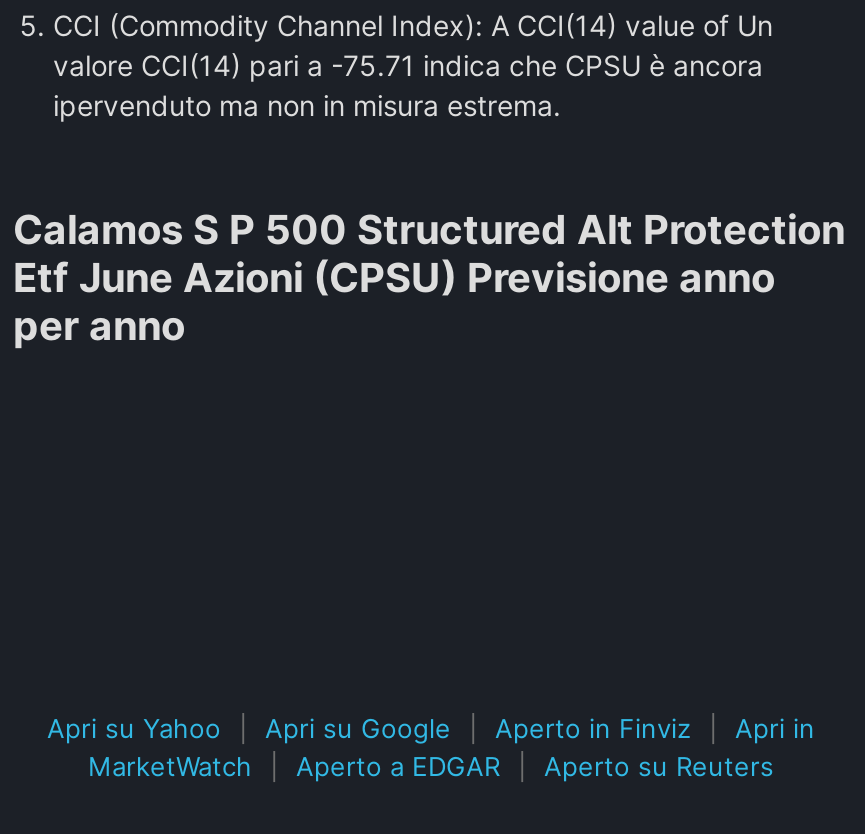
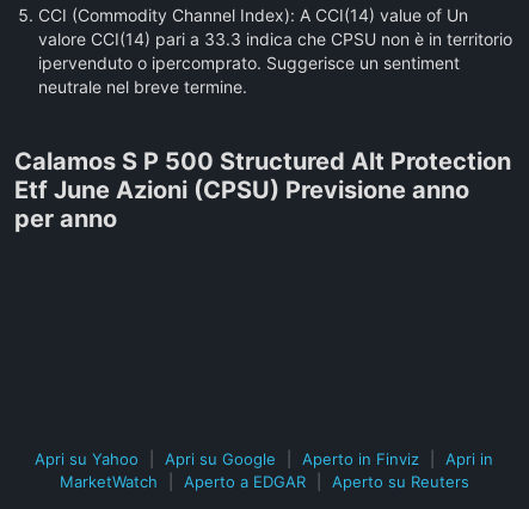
[53,47,763,121] valore CCI(14) pari a -75.71 indica che CPSU è ancora | ipervenduto ma non in misura estrema. -> [38,28,512,96] valore CCI(14) pari a 33.3 indica che CPSU non è in territorio | ipervenduto o ipercomprato. Suggerisce un sentiment | neutrale nel breve termine.

